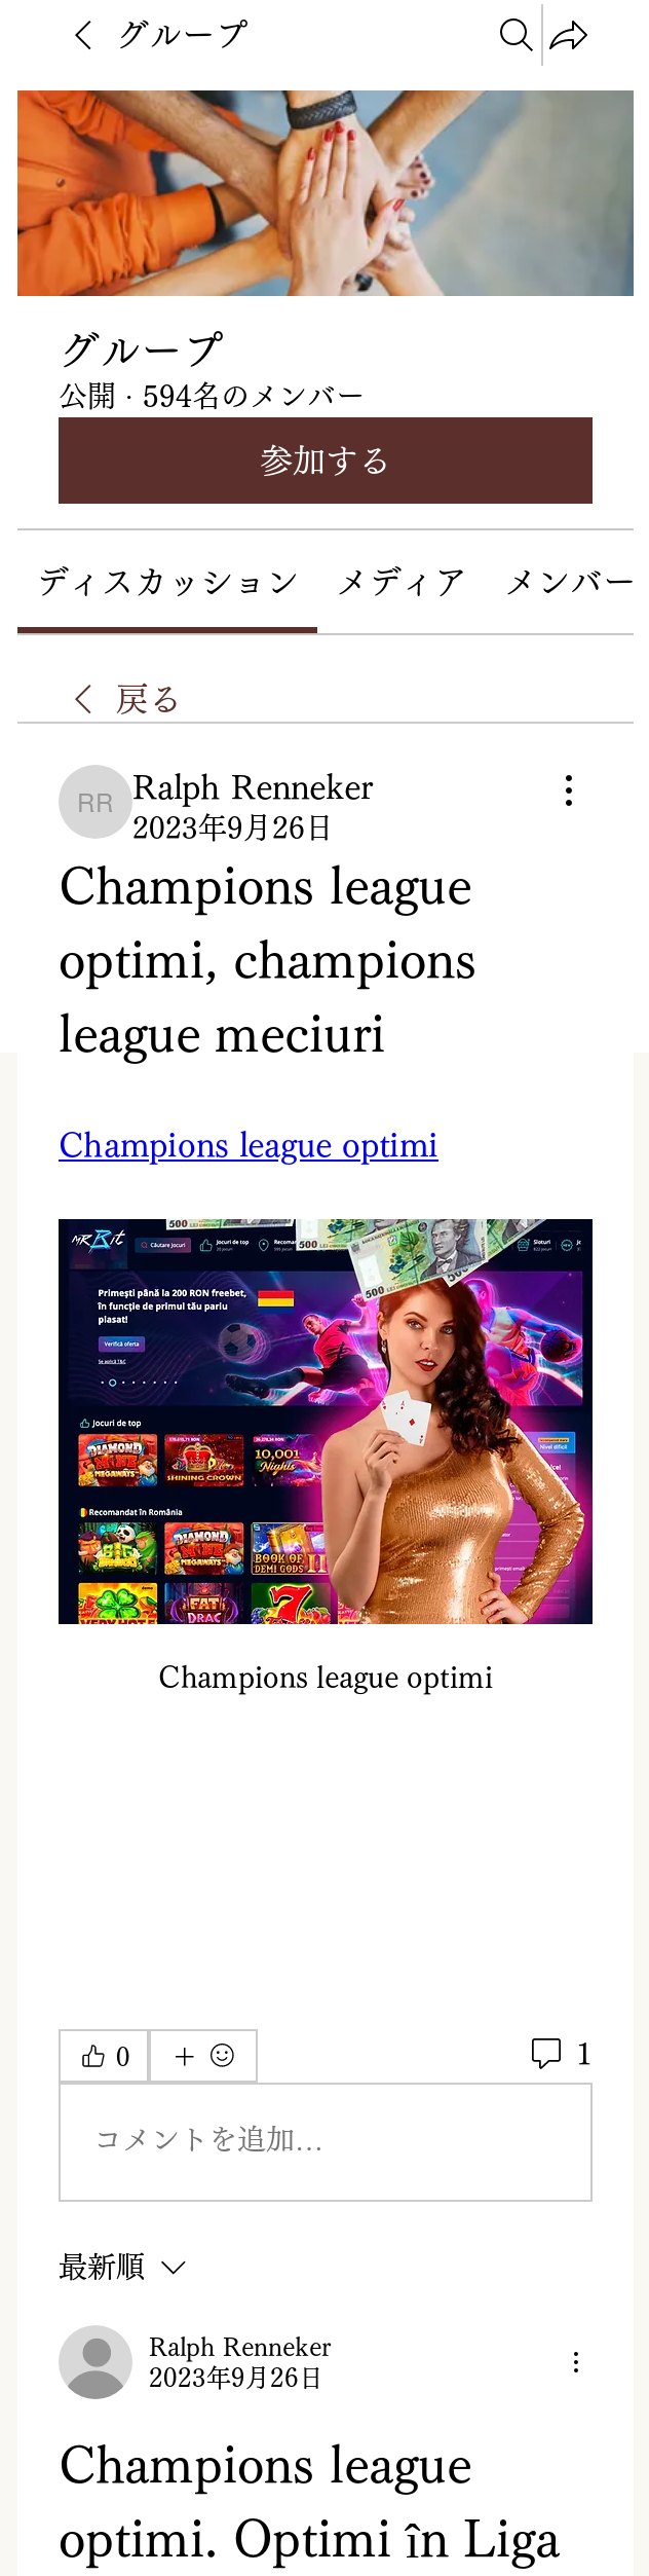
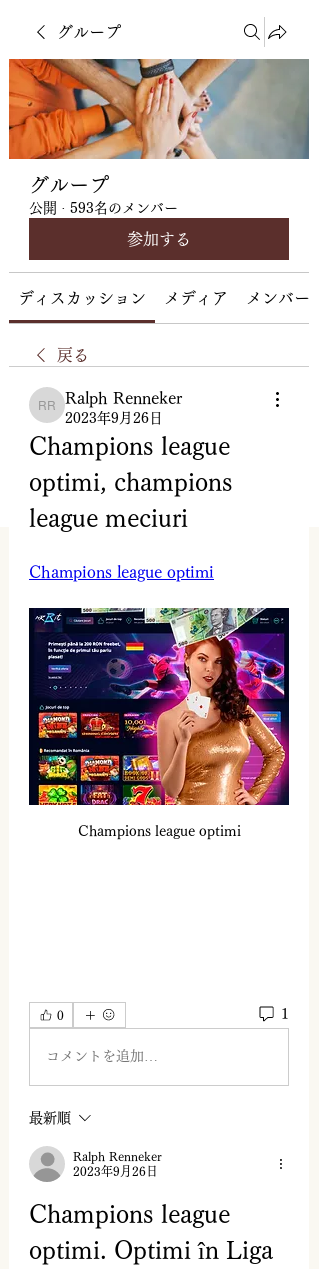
[59,382,365,411] 公開 · 594名のメンバー -> [29,201,178,215] 公開 · 593名のメンバー

